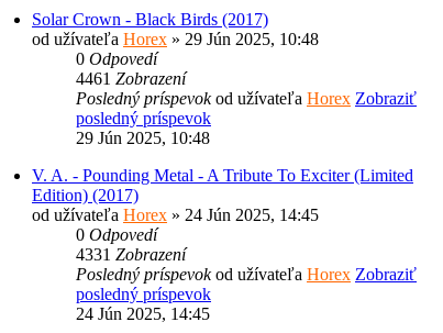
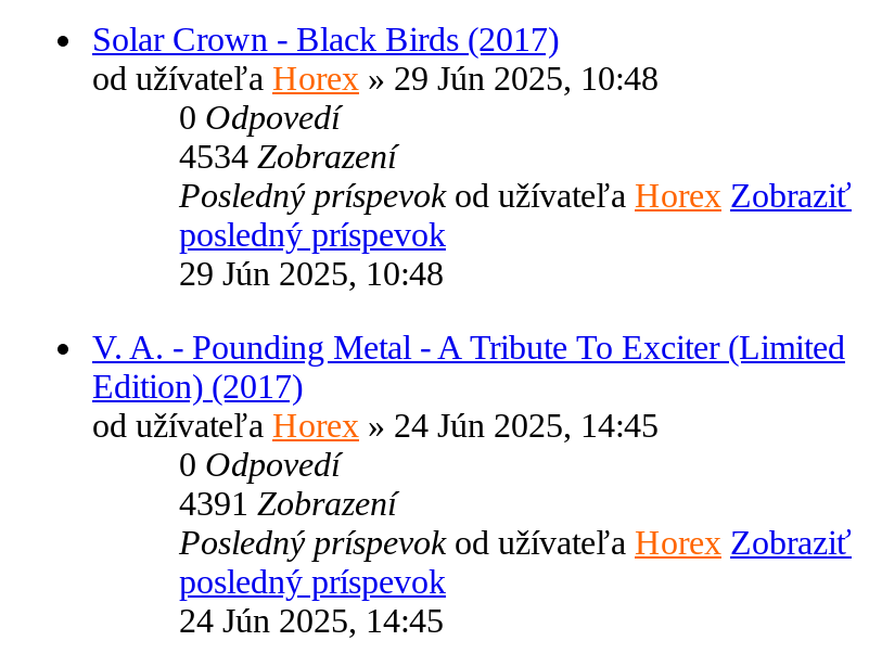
[76,69,186,88] 4461Zobrazení -> [179,138,396,175] 4534Zobrazení
[76,245,186,264] 4331Zobrazení -> [179,485,396,522] 4391Zobrazení

